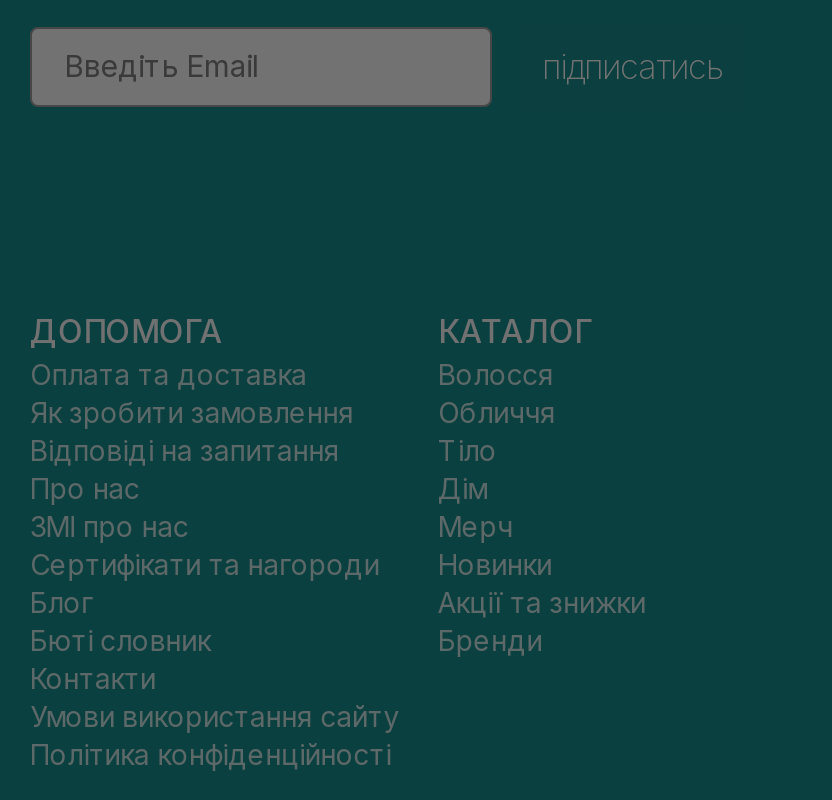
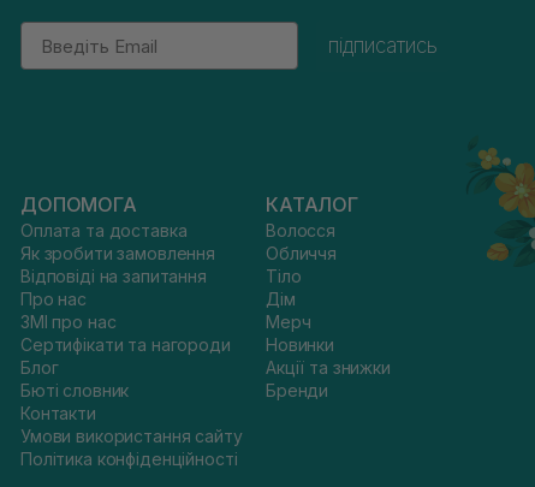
none -> [469,143,531,266] [image]

